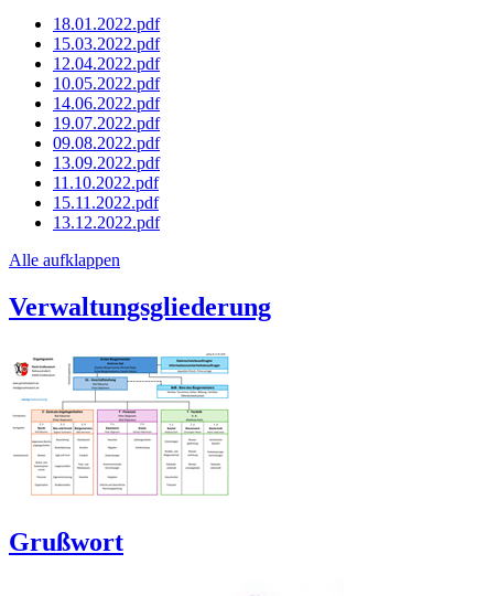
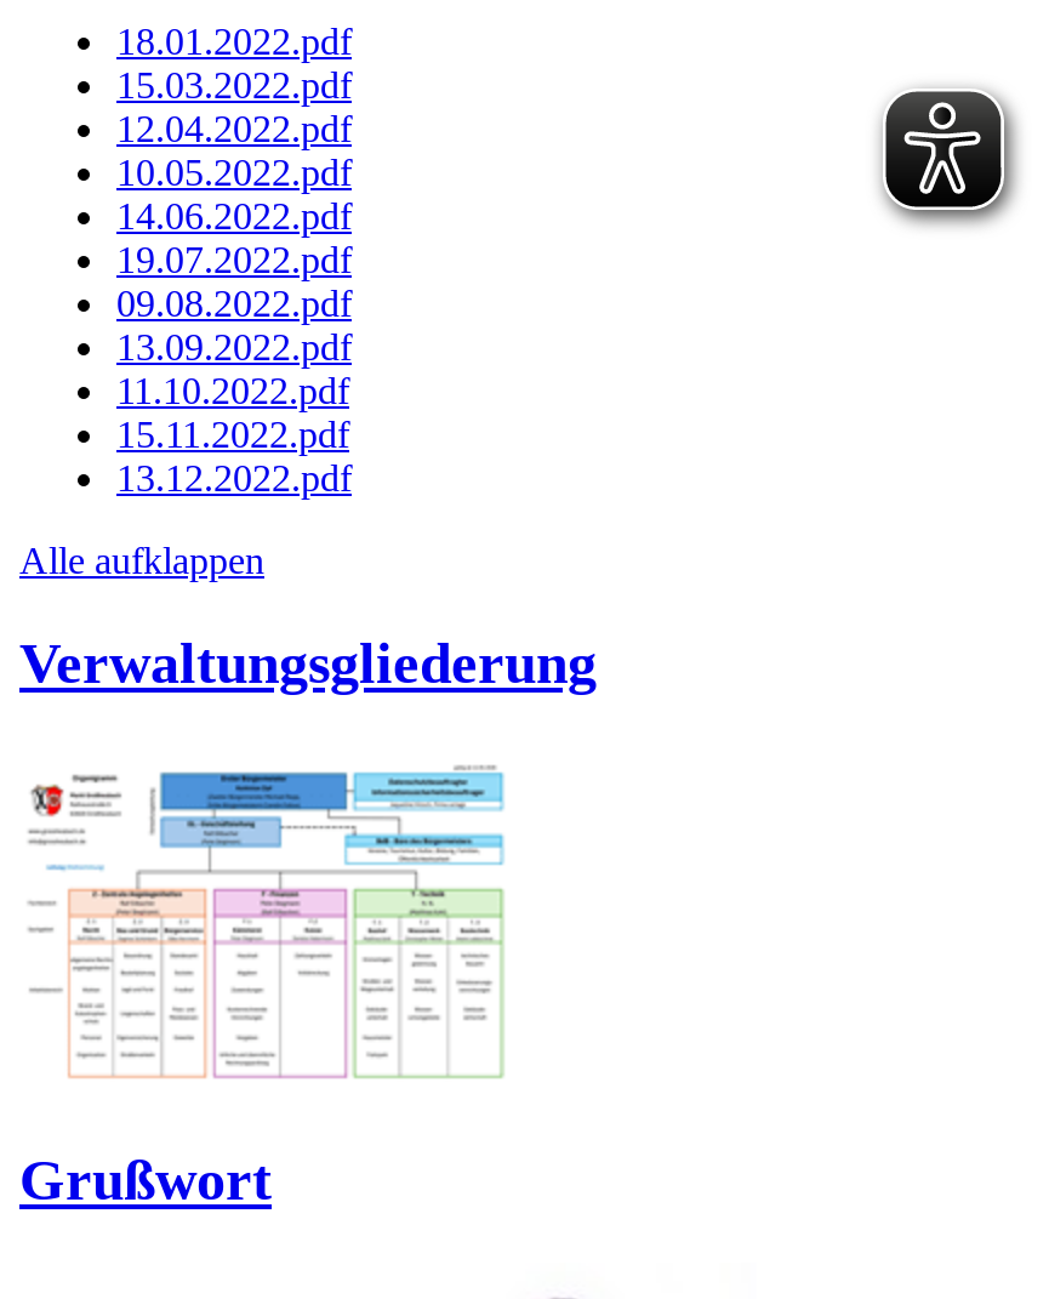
none -> [878,86,1019,227] [image]

